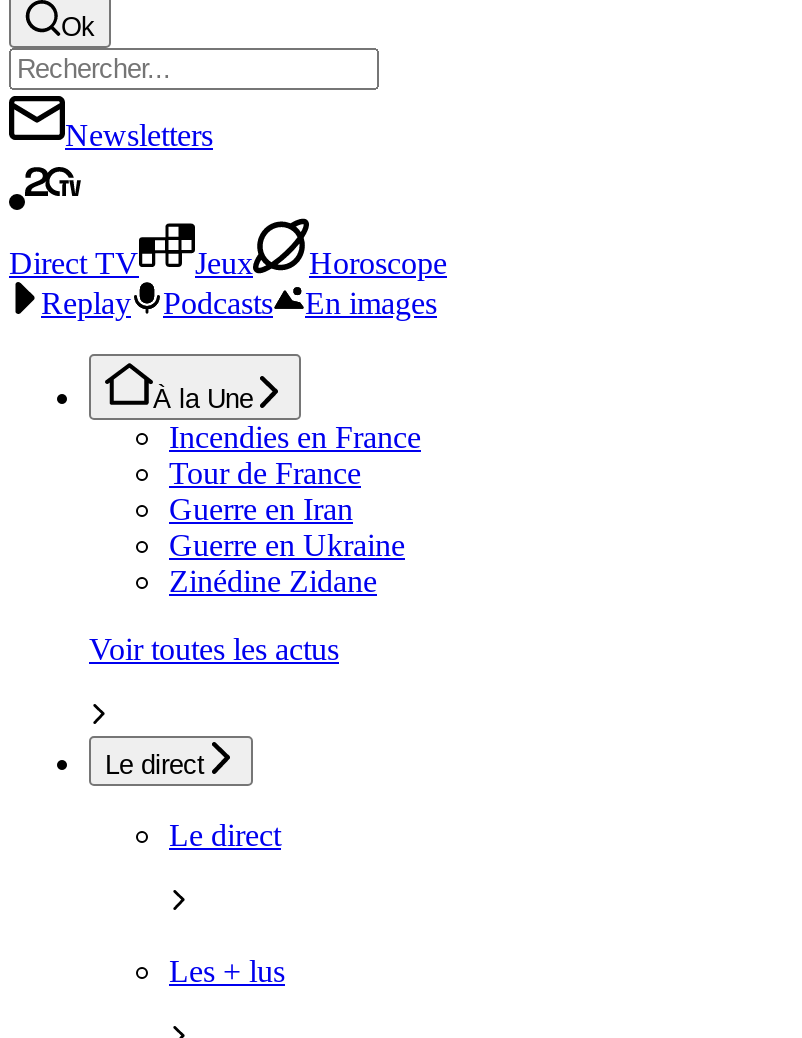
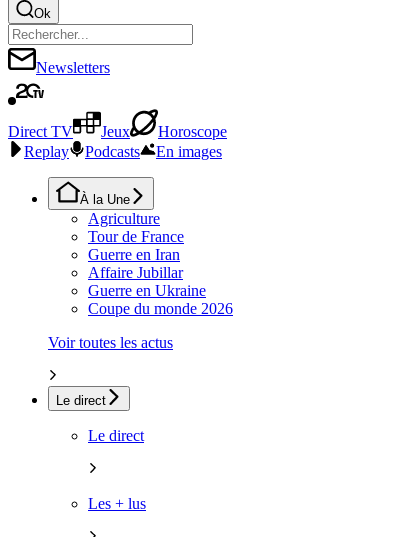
[169,420,421,454] Incendies en France -> [88,210,160,227] Agriculture
none -> [88,264,183,281] Affaire Jubillar
[169,564,377,598] Zinédine Zidane -> [88,300,233,317] Coupe du monde 2026

